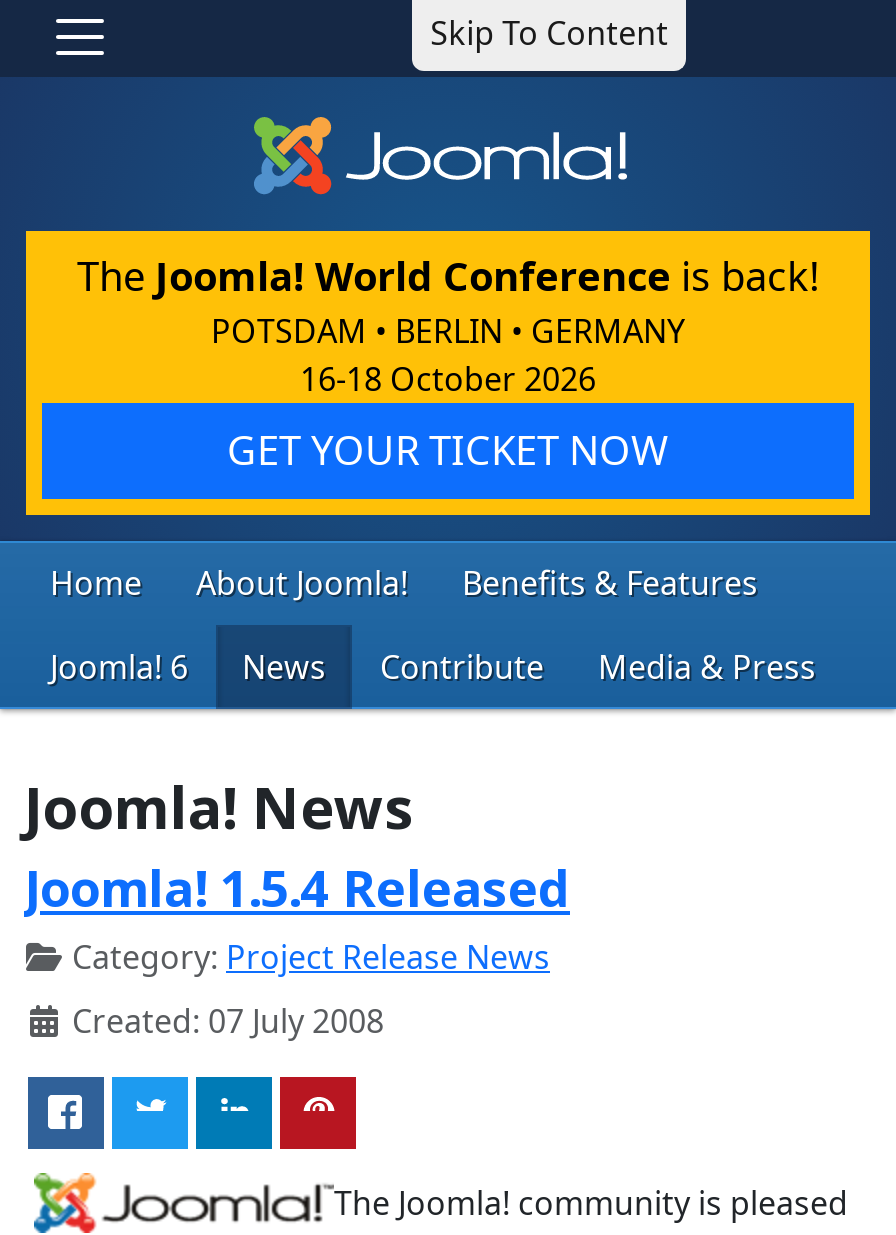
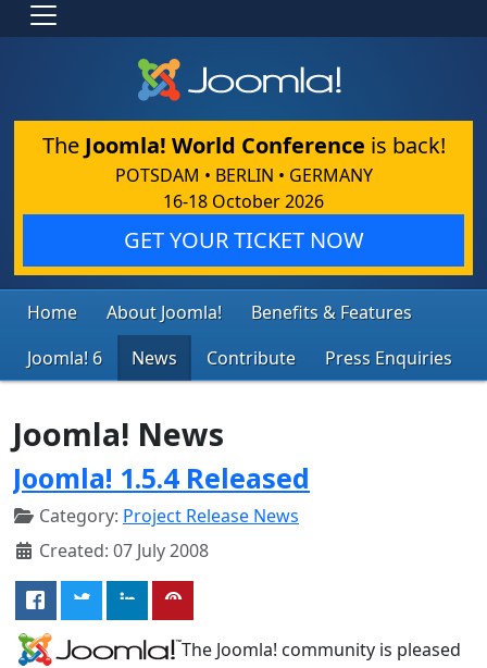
[430,11,668,55] Skip To Content -> none
[598,645,816,689] Media & Press -> [325,346,452,370] Press Enquiries

